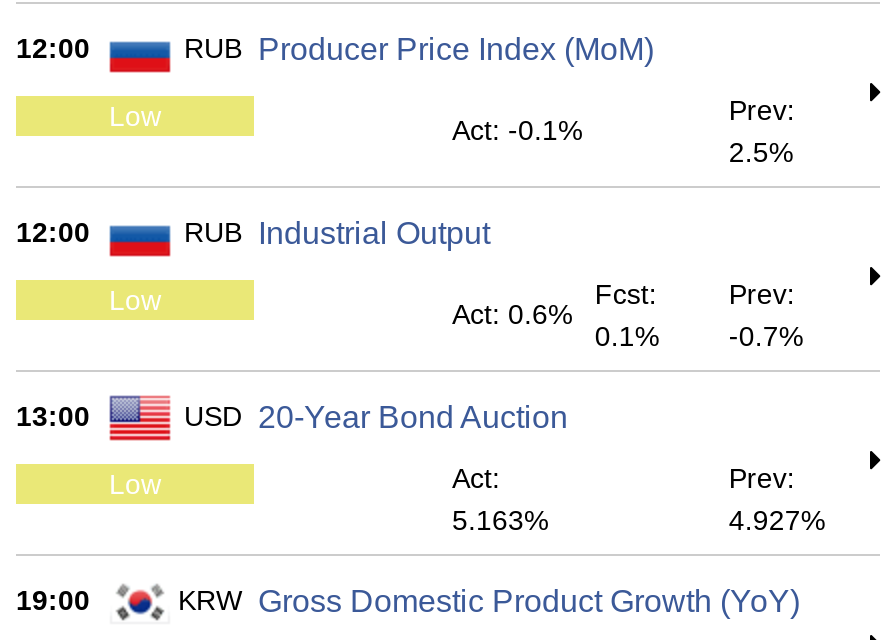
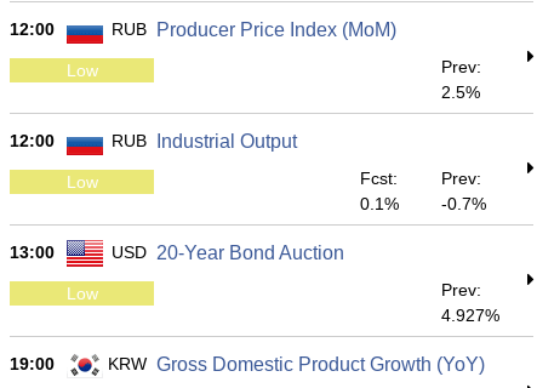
[452,114,582,146] Act: -0.1% -> none
[452,298,572,330] Act: 0.6% -> none
[452,462,548,536] Act: | 5.163% -> none

